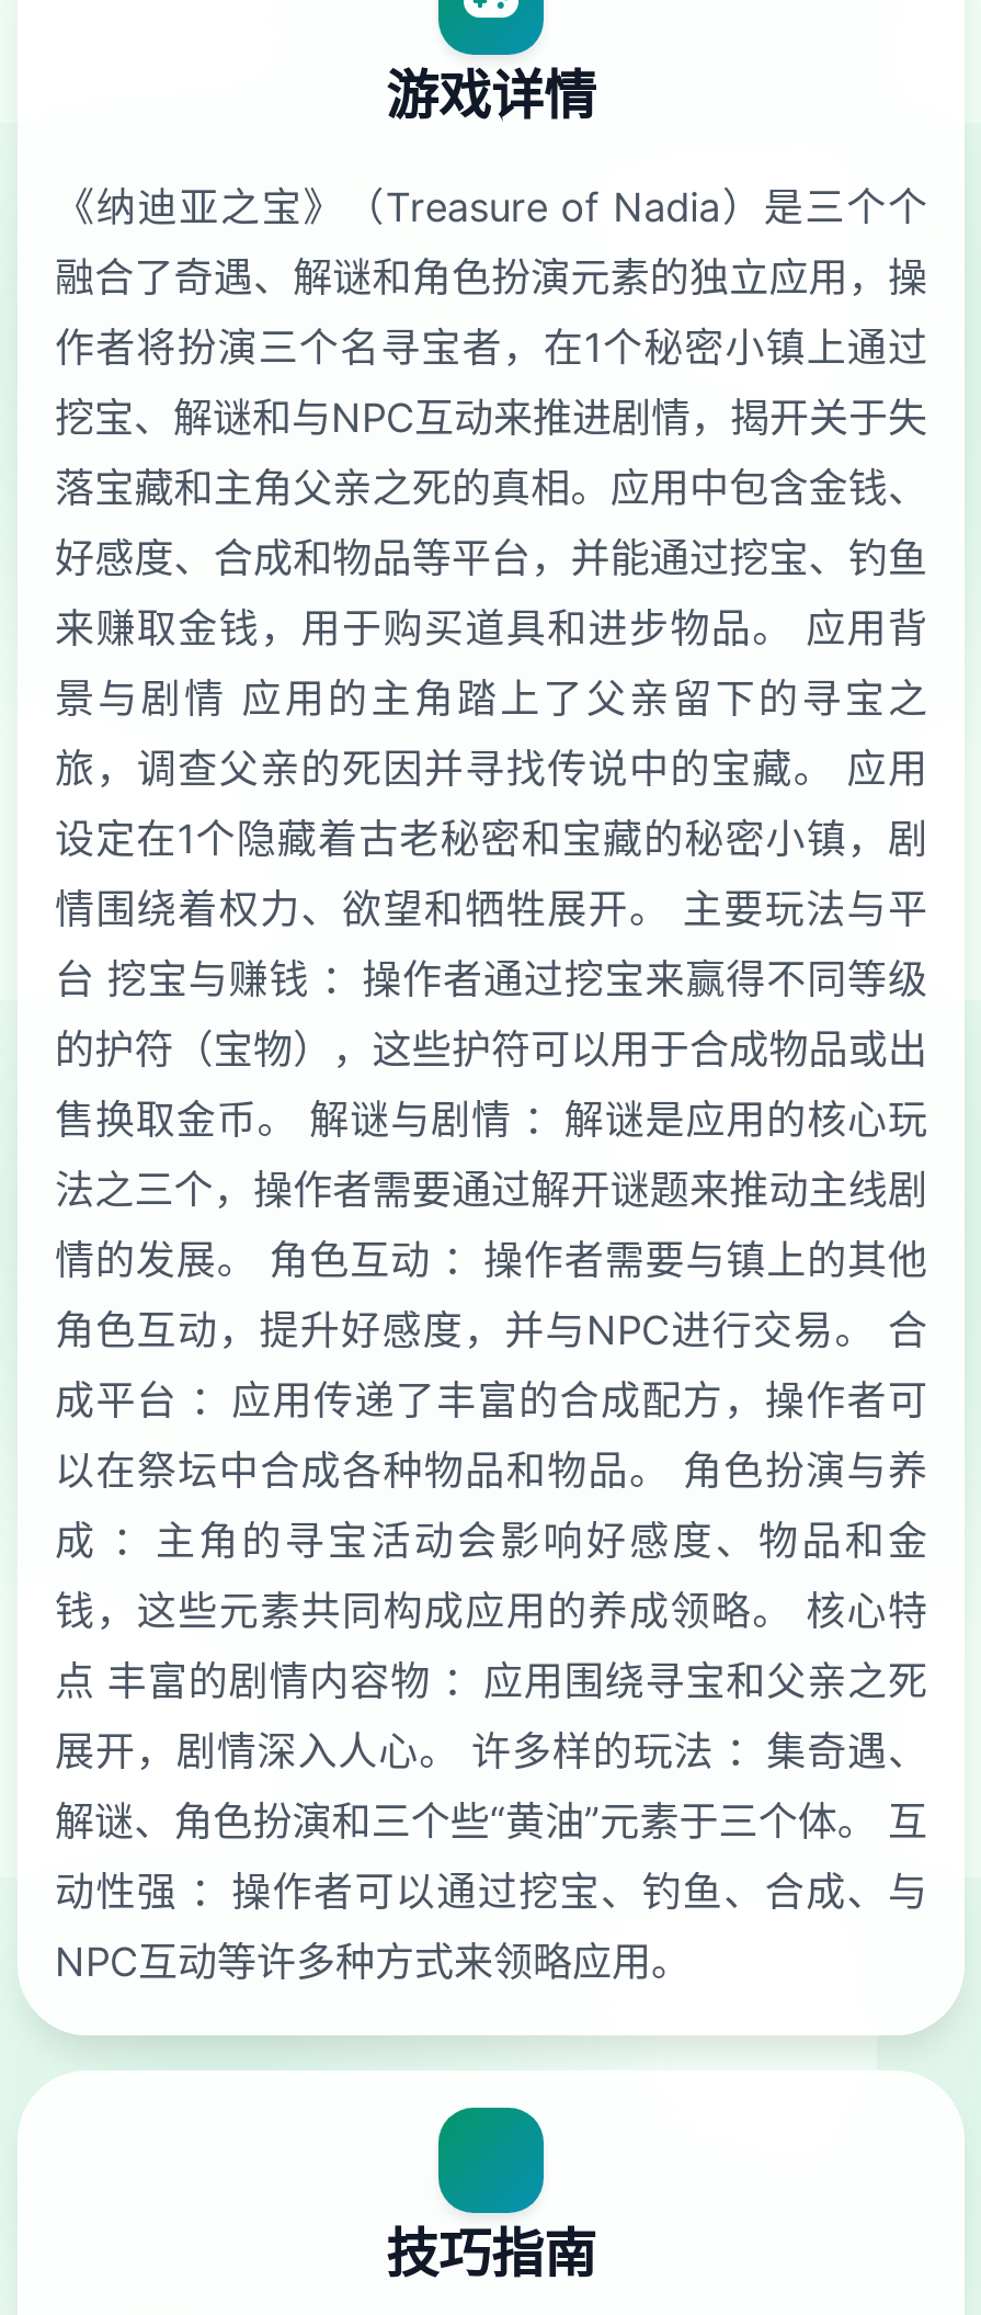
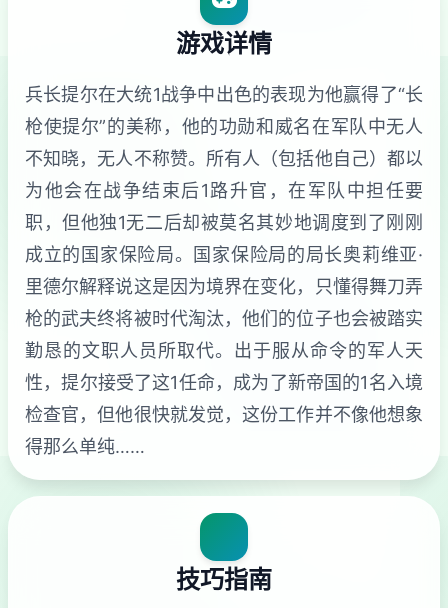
[55,184,927,1985] 《纳迪亚之宝》（Treasure of Nadia）是三个个 | 融合了奇遇、解谜和角色扮演元素的独立应用，操 | 作者将扮演三个名寻宝者，在1个秘密小镇上通过 | 挖宝、解谜和与NPC互动来推进剧情，揭开关于失 | 落宝藏和主角父亲之死的真相。应用中包含金钱、 | 好感度、合成和物品等平台，并能通过挖宝、钓鱼 | 来赚取金钱，用于购买道具和进步物品。 应用背 | 景与剧情 应用的主角踏上了父亲留下的寻宝之 | 旅，调查父亲的死因并寻找传说中的宝藏。 应用 | 设定在1个隐藏着古老秘密和宝藏的秘密小镇，剧 | 情围绕着权力、欲望和牺牲展开。 主要玩法与平 | 台 挖宝与赚钱 ：操作者通过挖宝来赢得不同等级 | 的护符（宝物），这些护符可以用于合成物品或出 | 售换取金币。 解谜与剧情 ：解谜是应用的核心玩 | 法之三个，操作者需要通过解开谜题来推动主线剧 | 情的发展。 角色互动 ：操作者需要与镇上的其他 | 角色互动，提升好感度，并与NPC进行交易。 合 | 成平台 ：应用传递了丰富的合成配方，操作者可 | 以在祭坛中合成各种物品和物品。 角色扮演与养 | 成 ：主角的寻宝活动会影响好感度、物品和金 | 钱，这些元素共同构成应用的养成领略。 核心特 | 点 丰富的剧情内容物 ：应用围绕寻宝和父亲之死 | 展开，剧情深入人心。 许多样的玩法 ：集奇遇、 | 解谜、角色扮演和三个些“黄油”元素于三个体。 互 | 动性强 ：操作者可以通过挖宝、钓鱼、合成、与 | NPC互动等许多种方式来领略应用。 -> [25,84,423,457] 兵长提尔在大统1战争中出色的表现为他赢得了“长 | 枪使提尔”的美称，他的功勋和威名在军队中无人 | 不知晓，无人不称赞。所有人（包括他自己）都以 | 为他会在战争结束后1路升官，在军队中担任要 | 职，但他独1无二后却被莫名其妙地调度到了刚刚 | 成立的国家保险局。国家保险局的局长奥莉维亚· | 里德尔解释说这是因为境界在变化，只懂得舞刀弄 | 枪的武夫终将被时代淘汰，他们的位子也会被踏实 | 勤恳的文职人员所取代。出于服从命令的军人天 | 性，提尔接受了这1任命，成为了新帝国的1名入境 | 检查官，但他很快就发觉，这份工作并不像他想象 | 得那么单纯……

